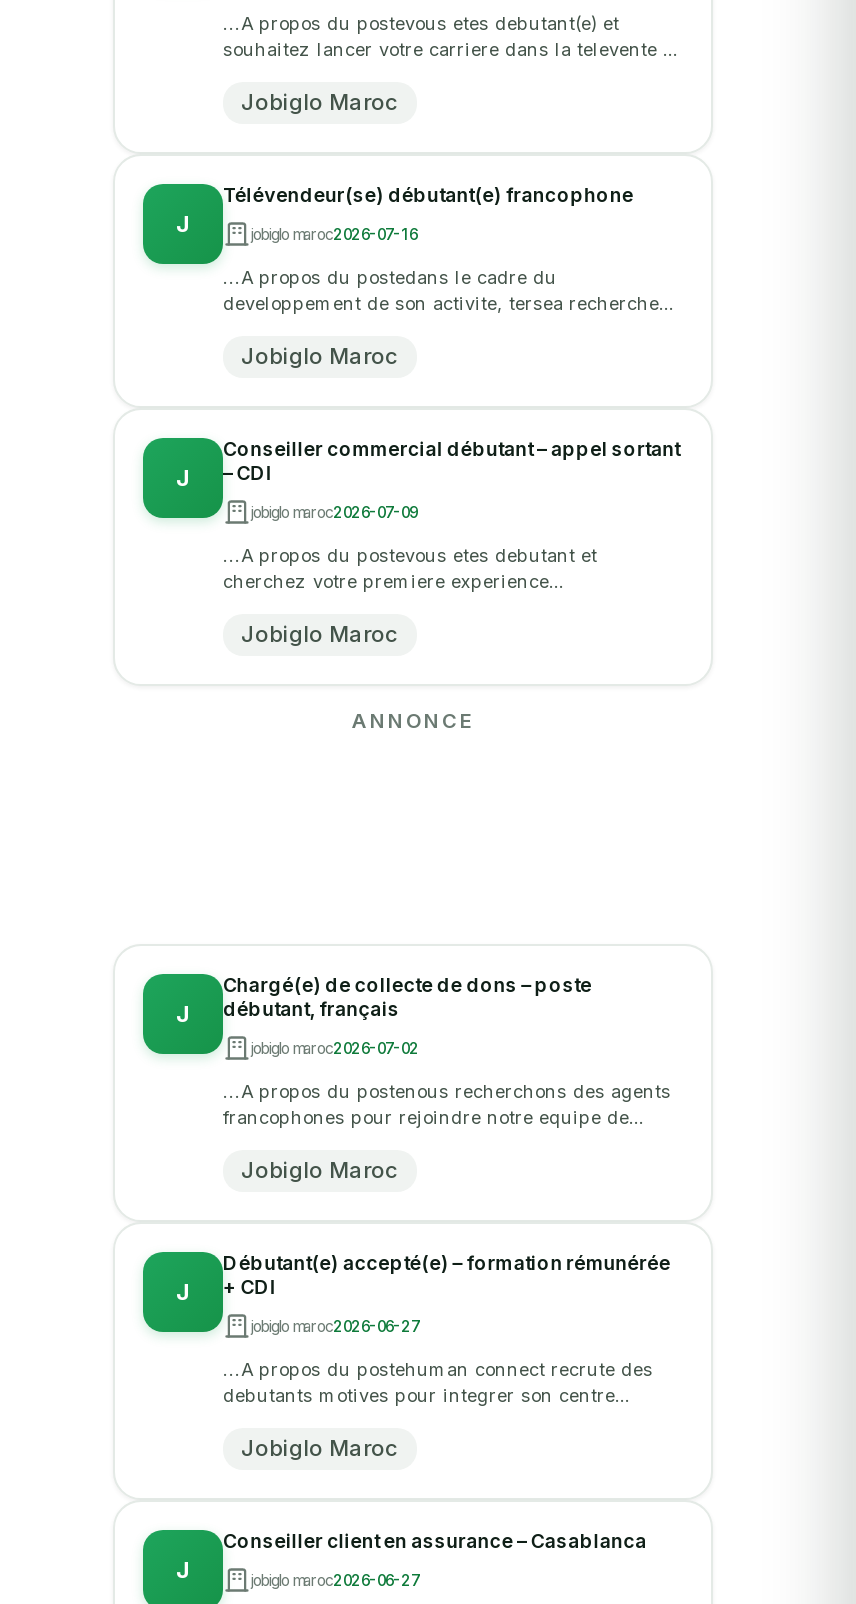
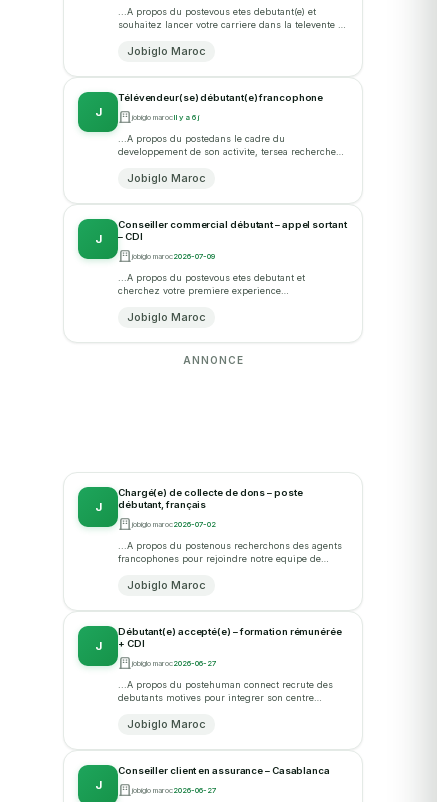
[251,224,417,244] jobiglo maroc2026-07-16 -> [132,112,199,122] jobiglo marocIl y a 6 j

